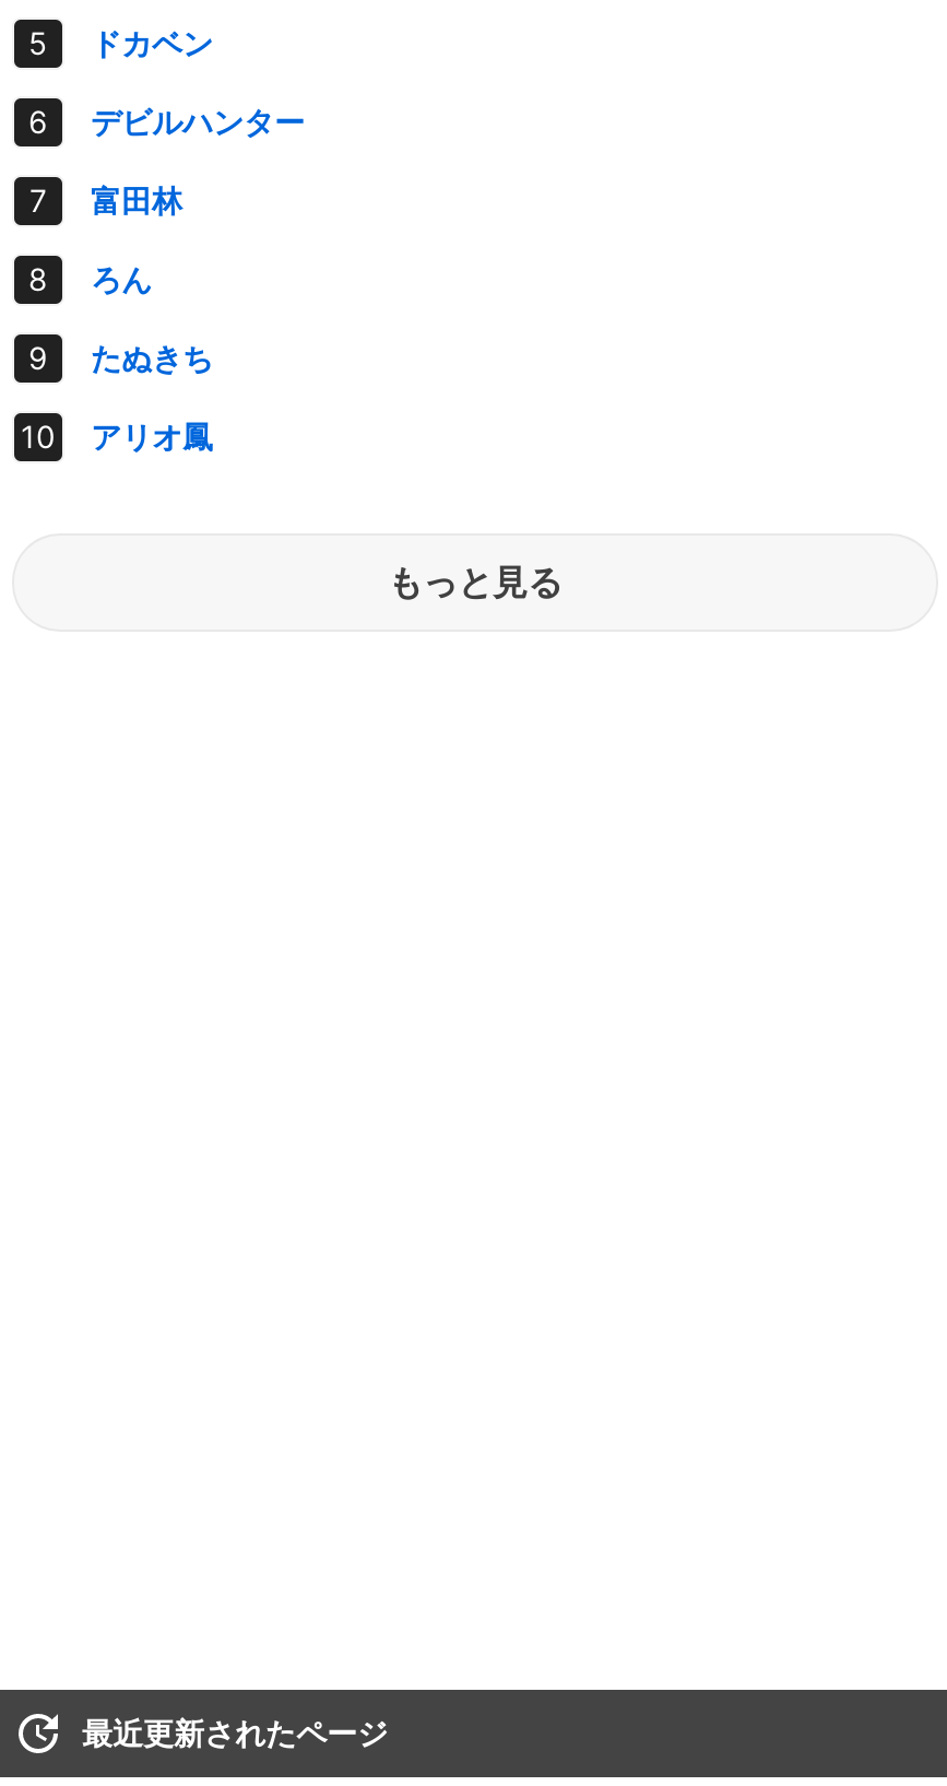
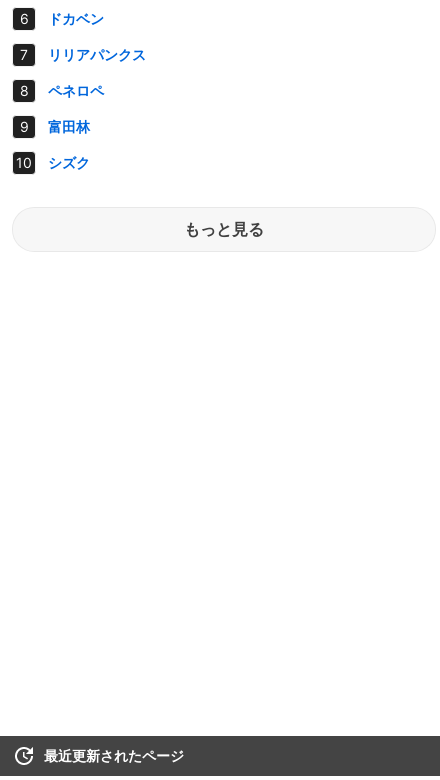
[91,103,305,140] デビルハンター -> [48,46,146,99] リリアパンクス | ペネロペ
moved [91,181,182,219] -> [48,118,90,135]: 富田林
[91,260,213,455] ろん | たぬきち | アリオ鳳 -> [48,154,90,171] シズク

